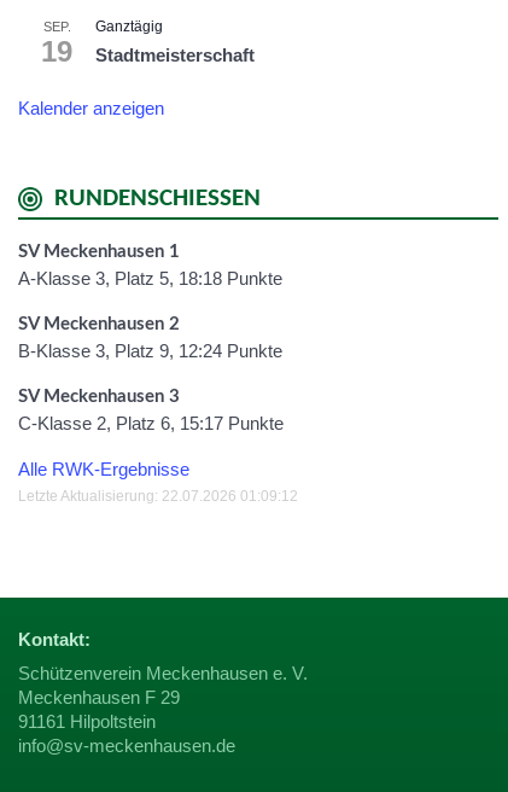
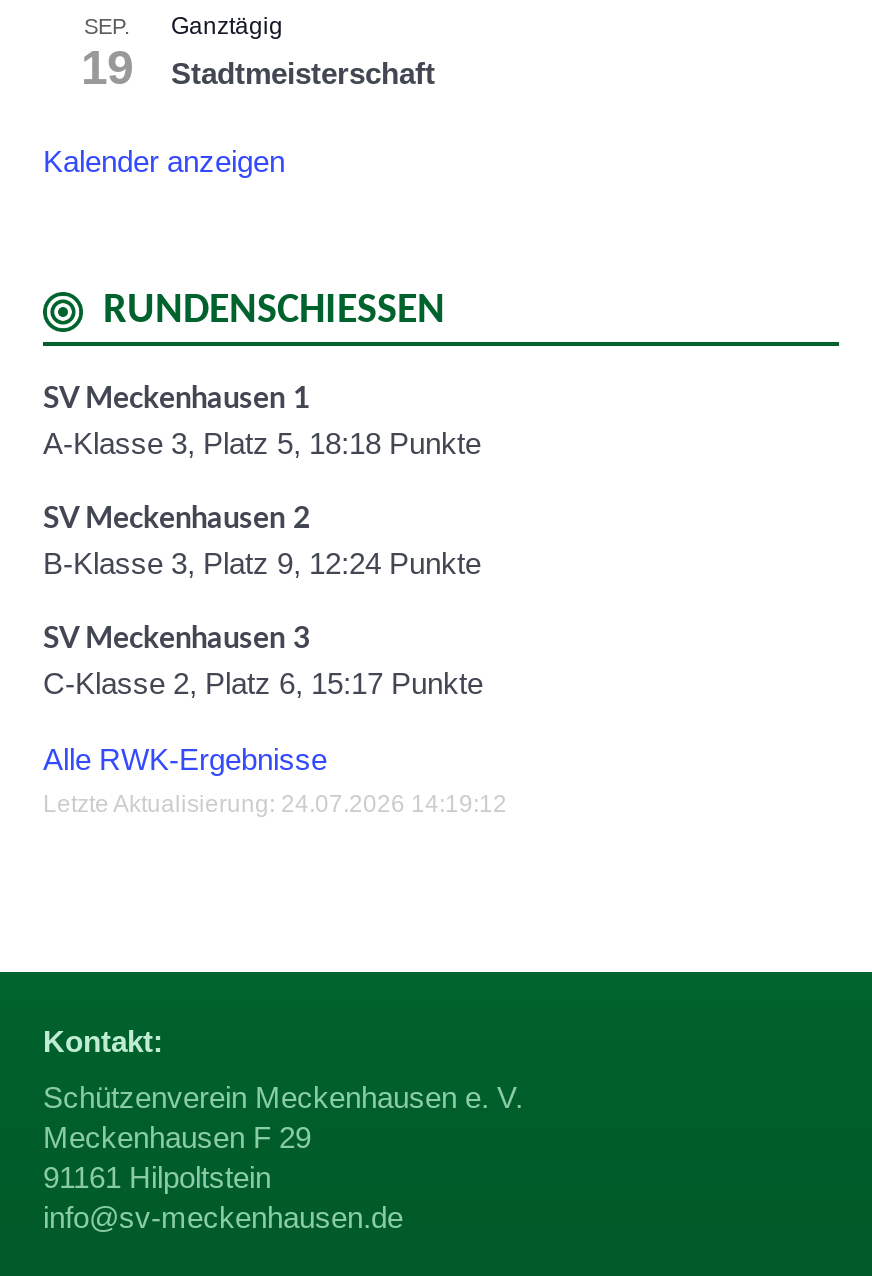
[18,488,298,505] Letzte Aktualisierung: 22.07.2026 01:09:12 -> [43,791,507,819] Letzte Aktualisierung: 24.07.2026 14:19:12

